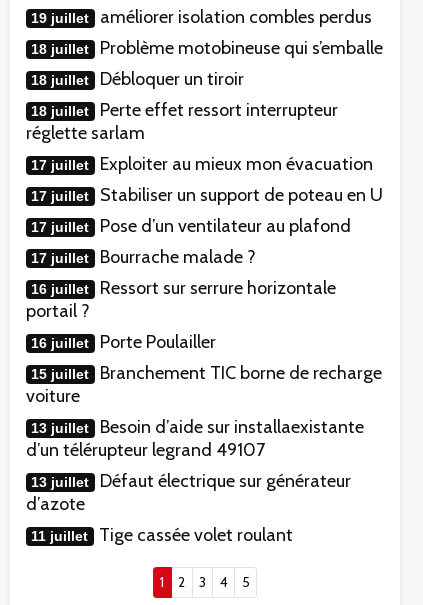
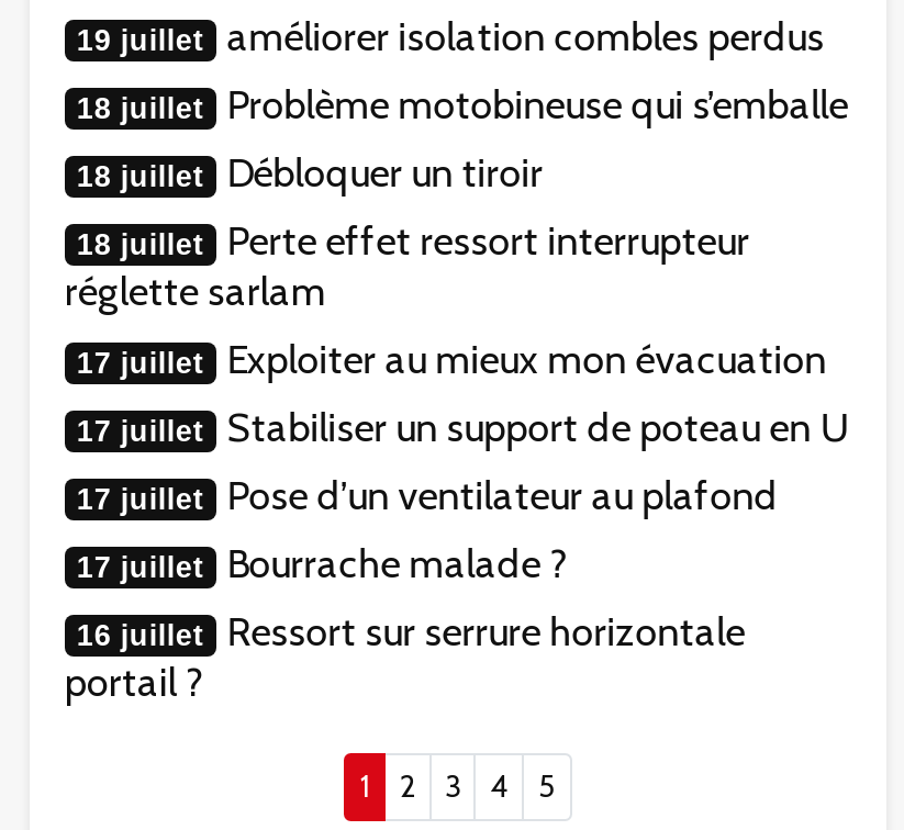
[26,331,382,546] 16 juillet | Porte Poulailler | 15 juillet | Branchement TIC borne de recharge | voiture | 13 juillet | Besoin d’aide sur installaexistante | d’un télérupteur legrand 49107 | 13 juillet | Défaut électrique sur générateur | d’azote | 11 juillet | Tige cassée volet roulant -> none

